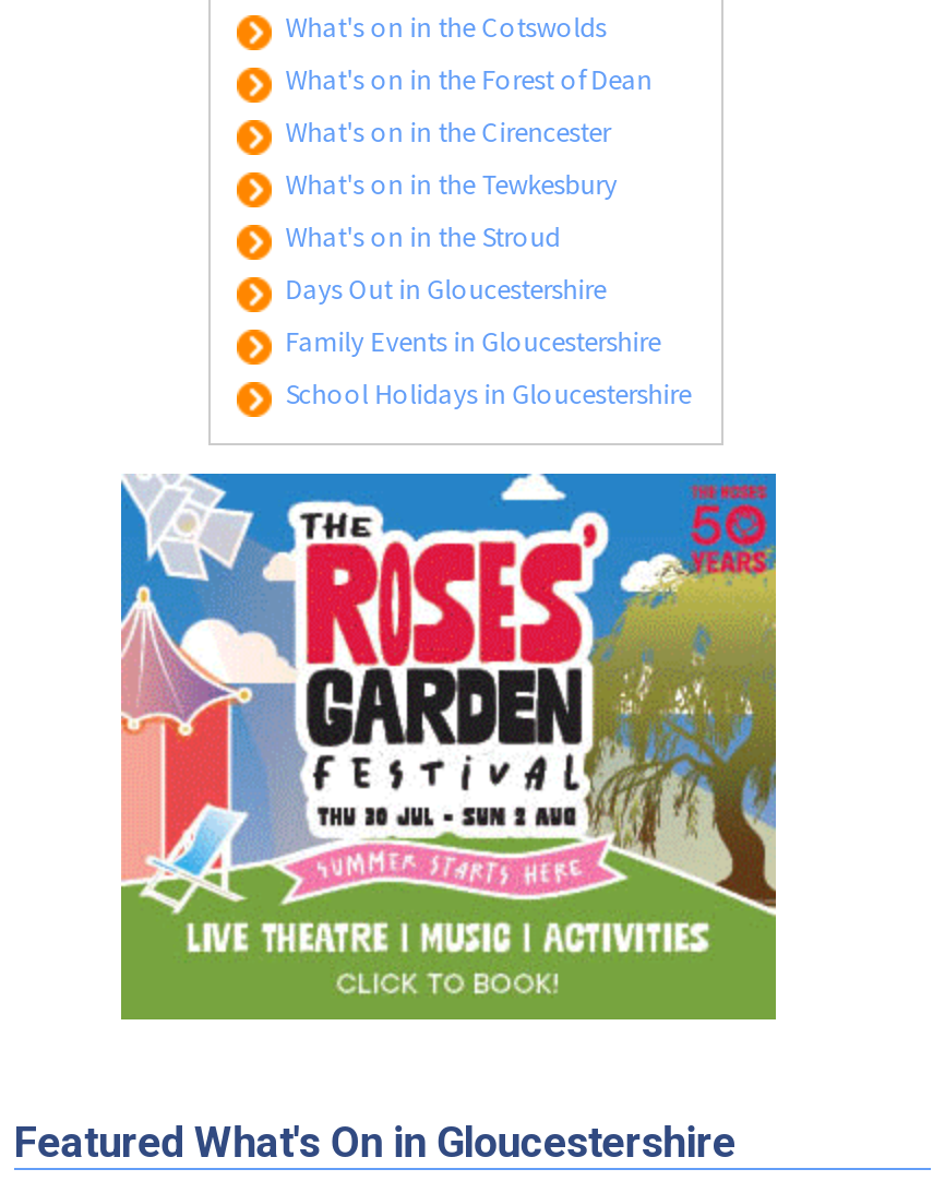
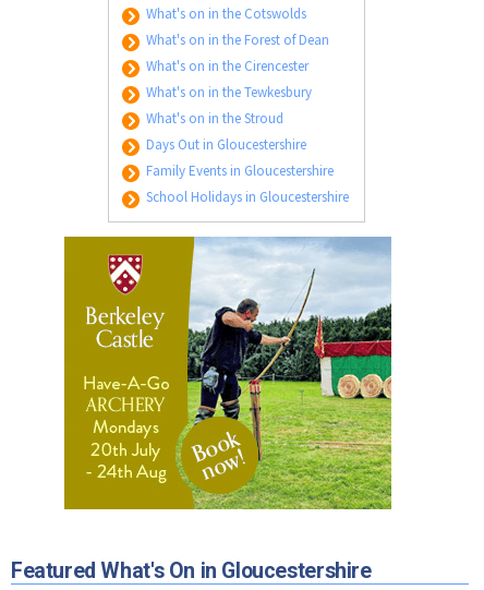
[119,472,778,1019] [image] -> [63,236,392,509] [image]

